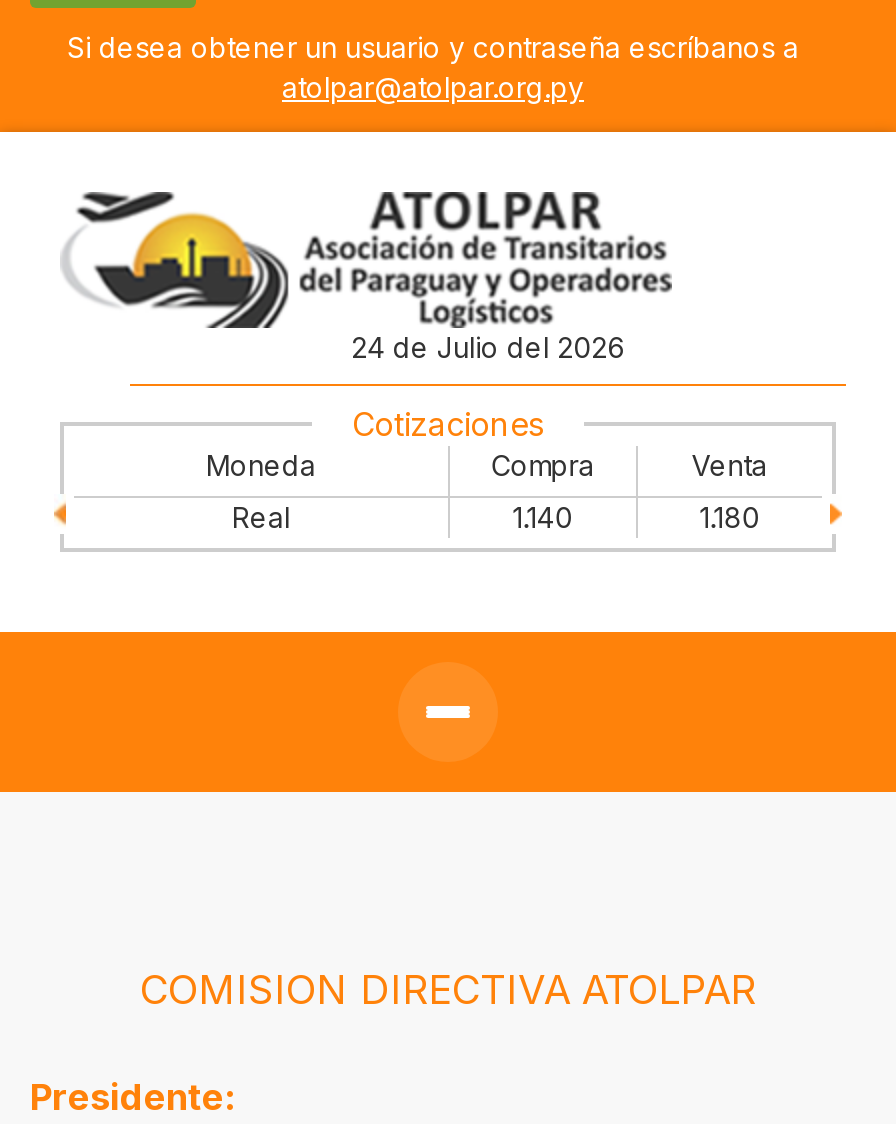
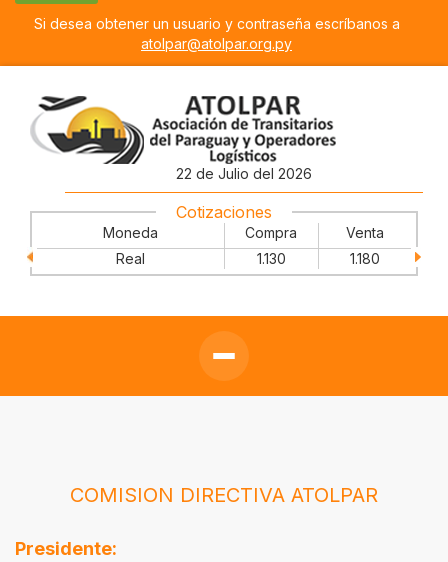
[351,330,625,364] 24 de Julio del 2026 -> [176,165,312,182] 22 de Julio del 2026
[512,500,572,534] 1.140 -> [257,250,286,267] 1.130

